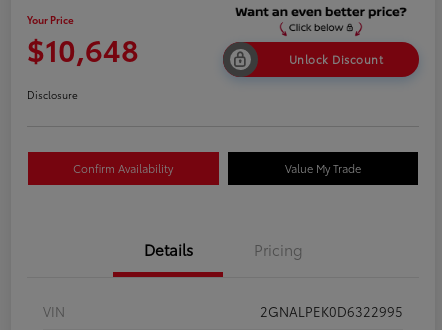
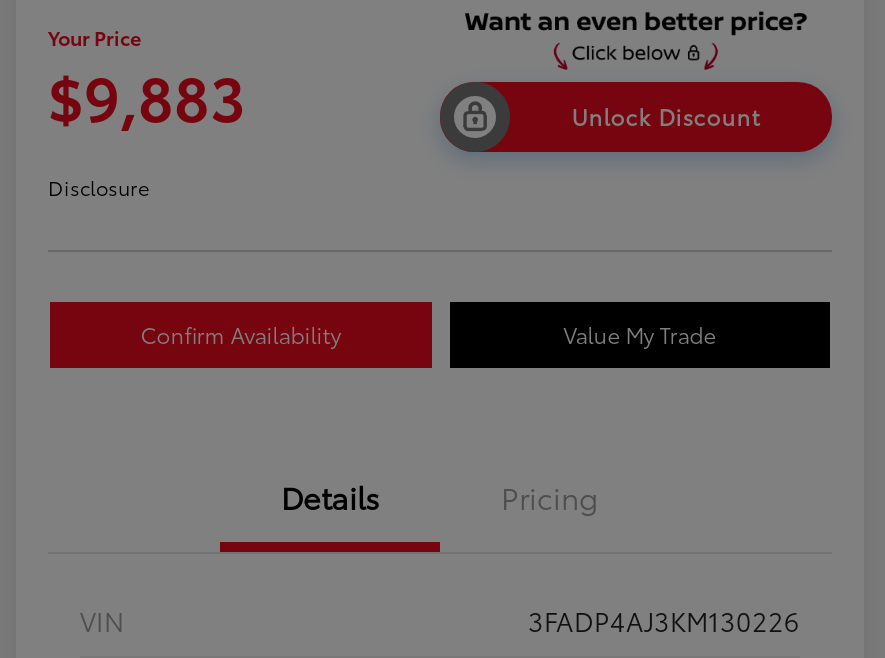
[27,26,139,69] $10,648 -> [48,51,246,137] $9,883
[260,302,403,320] 2GNALPEK0D6322995 -> [528,601,800,637] 3FADP4AJ3KM130226

